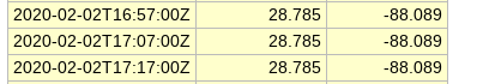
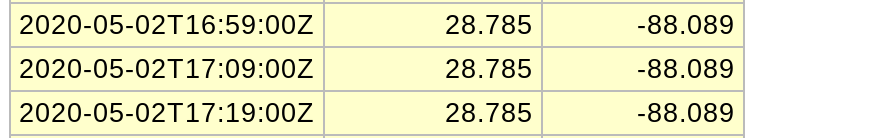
[13,6,191,24] 2020-02-02T16:57:00Z -> [19,10,315,40] 2020-05-02T16:59:00Z
[13,33,191,51] 2020-02-02T17:07:00Z -> [19,54,315,84] 2020-05-02T17:09:00Z
[13,59,191,77] 2020-02-02T17:17:00Z -> [19,98,315,128] 2020-05-02T17:19:00Z

